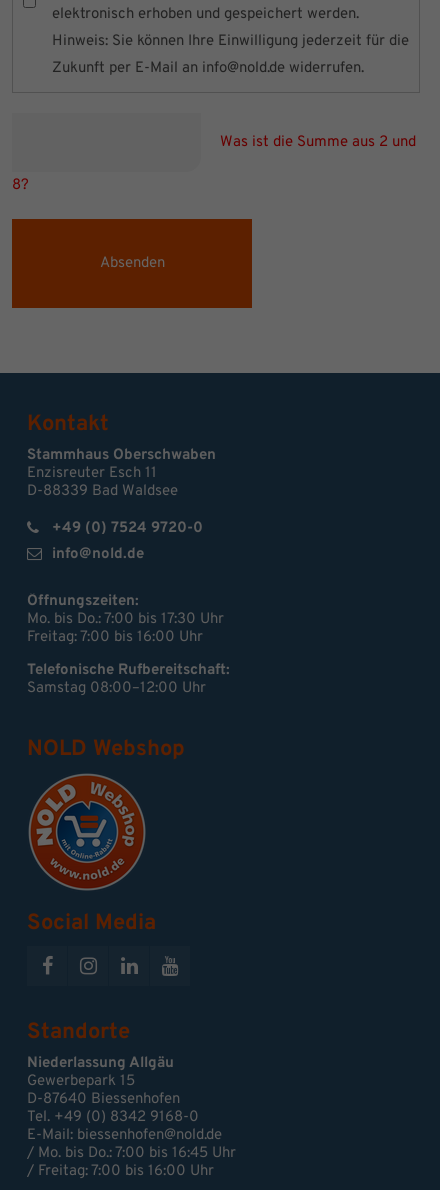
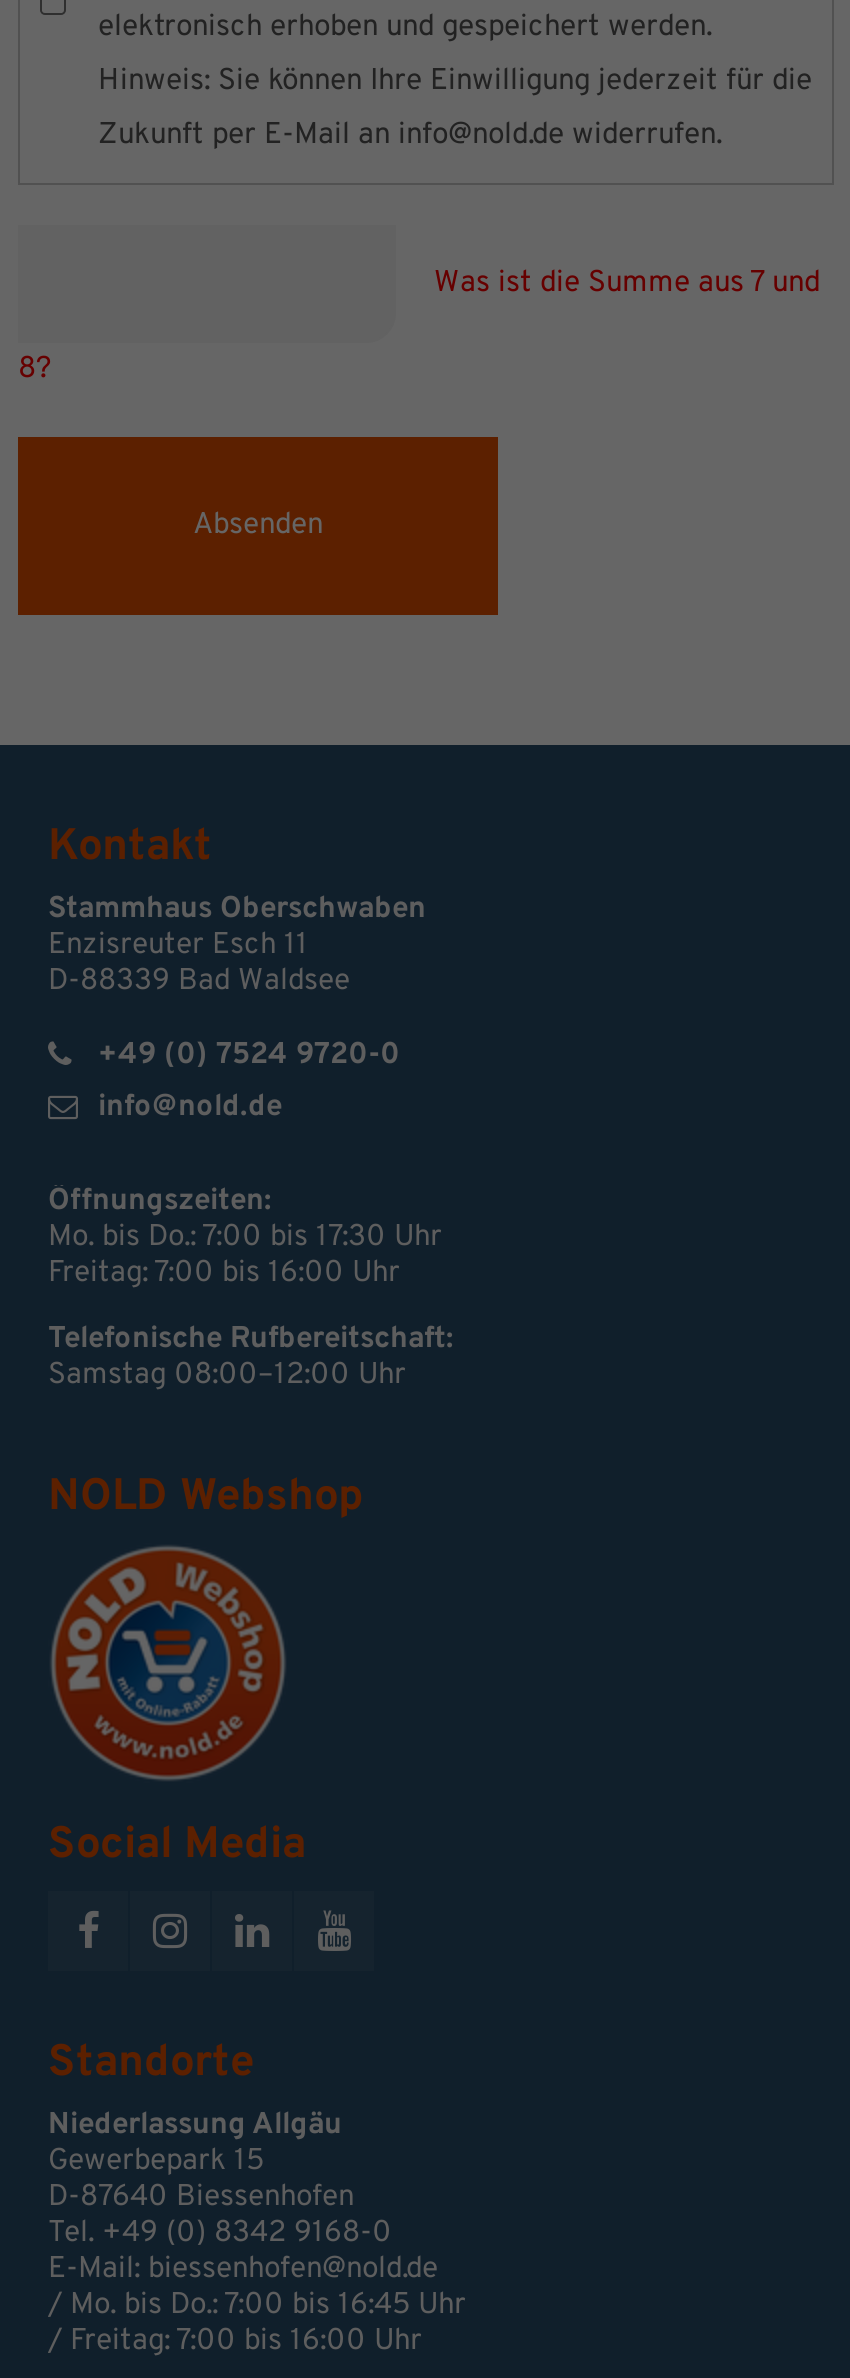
[220,133,416,152] Was ist die Summe aus 2 und -> [434,265,820,303] Was ist die Summe aus 7 und

